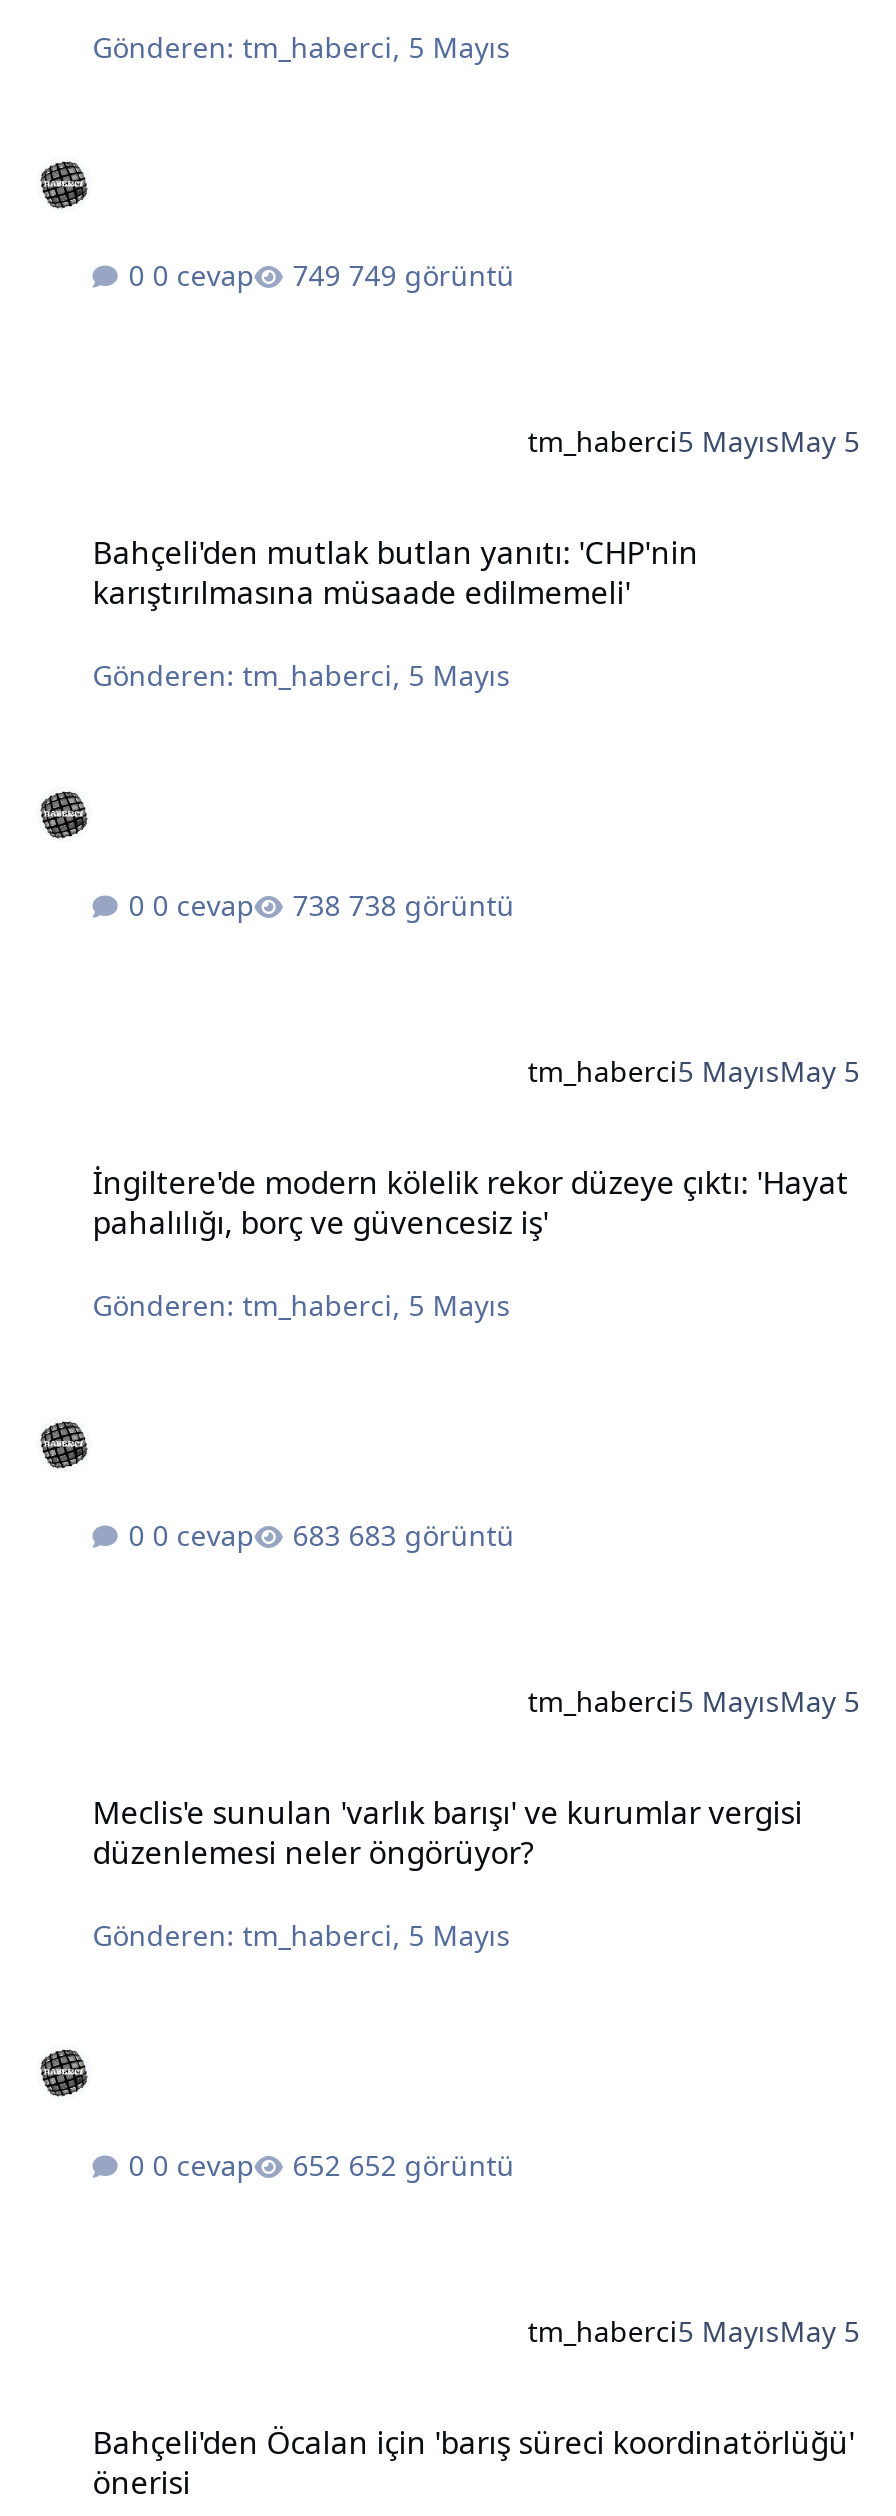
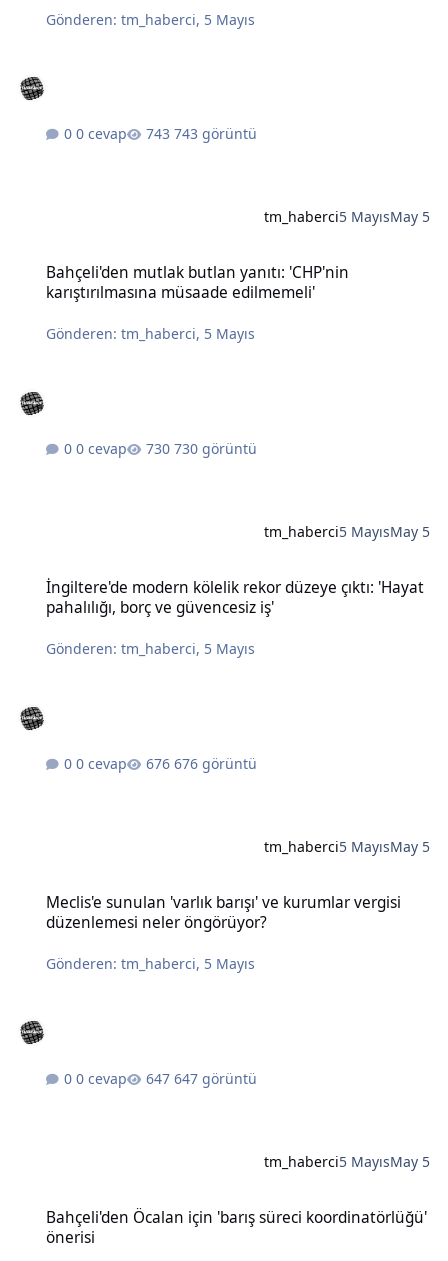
[348,256,514,294] 749 görüntü -> [174,124,257,143] 743 görüntü
[348,886,514,924] 738 görüntü -> [174,439,257,458] 730 görüntü
[348,1516,514,1554] 683 görüntü -> [174,754,257,773] 676 görüntü
[348,2145,514,2183] 652 görüntü -> [174,1069,257,1088] 647 görüntü

